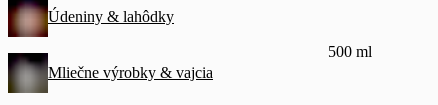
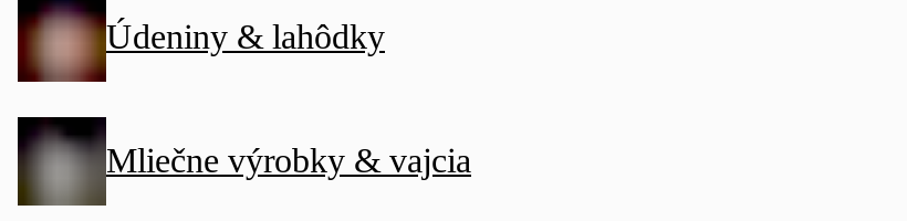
[328,43,372,60] 500 ml -> none

